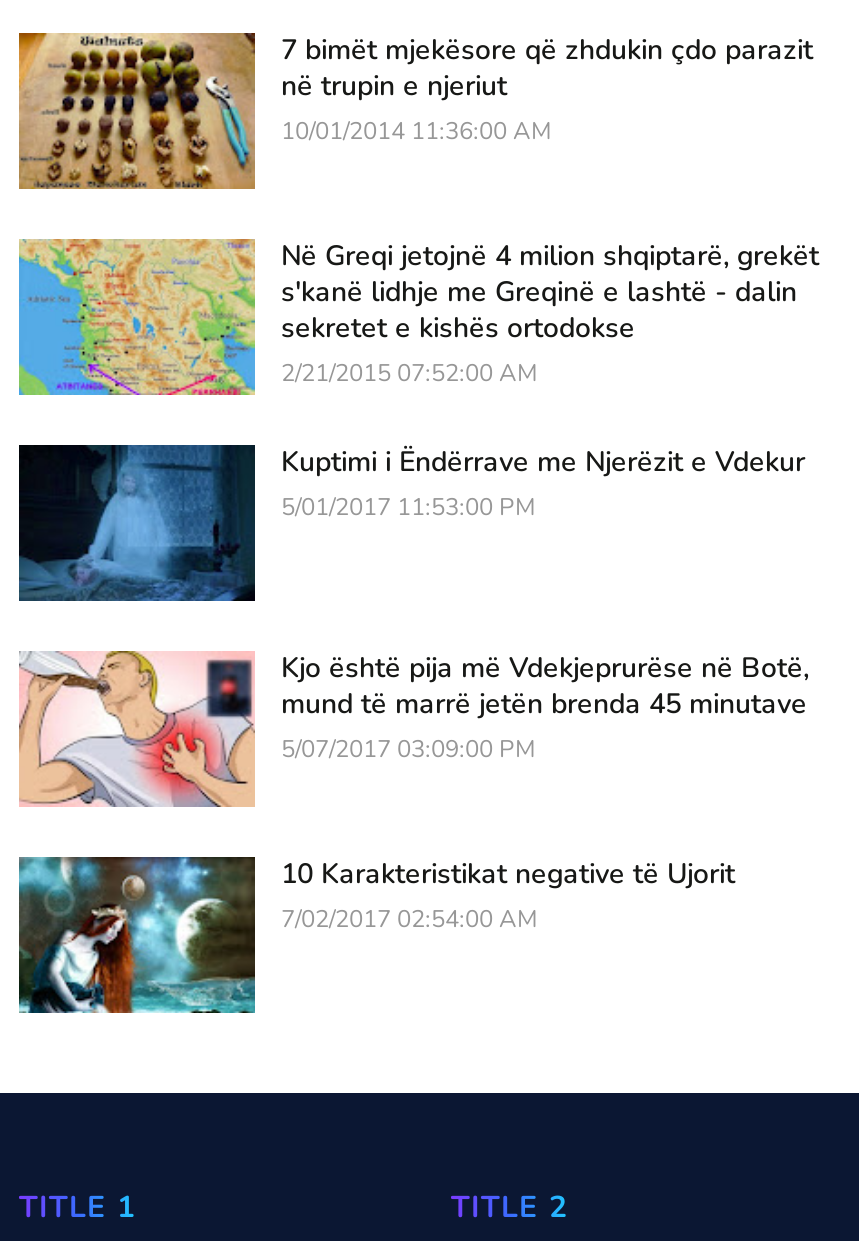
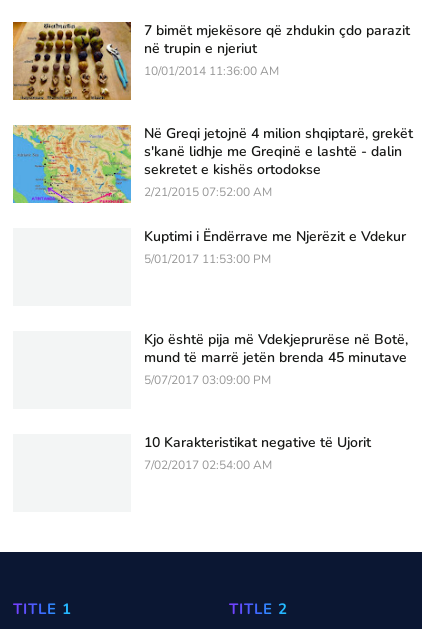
[17,443,257,603] [image] -> none
[17,649,255,809] [image] -> none
[17,855,257,1015] [image] -> none

